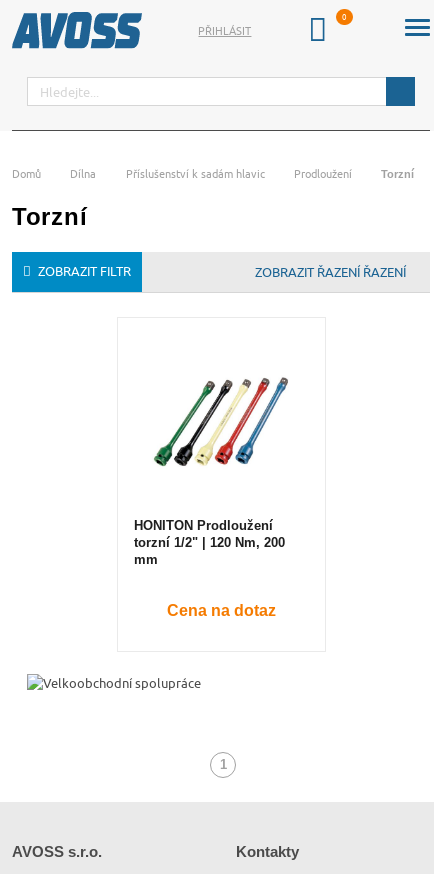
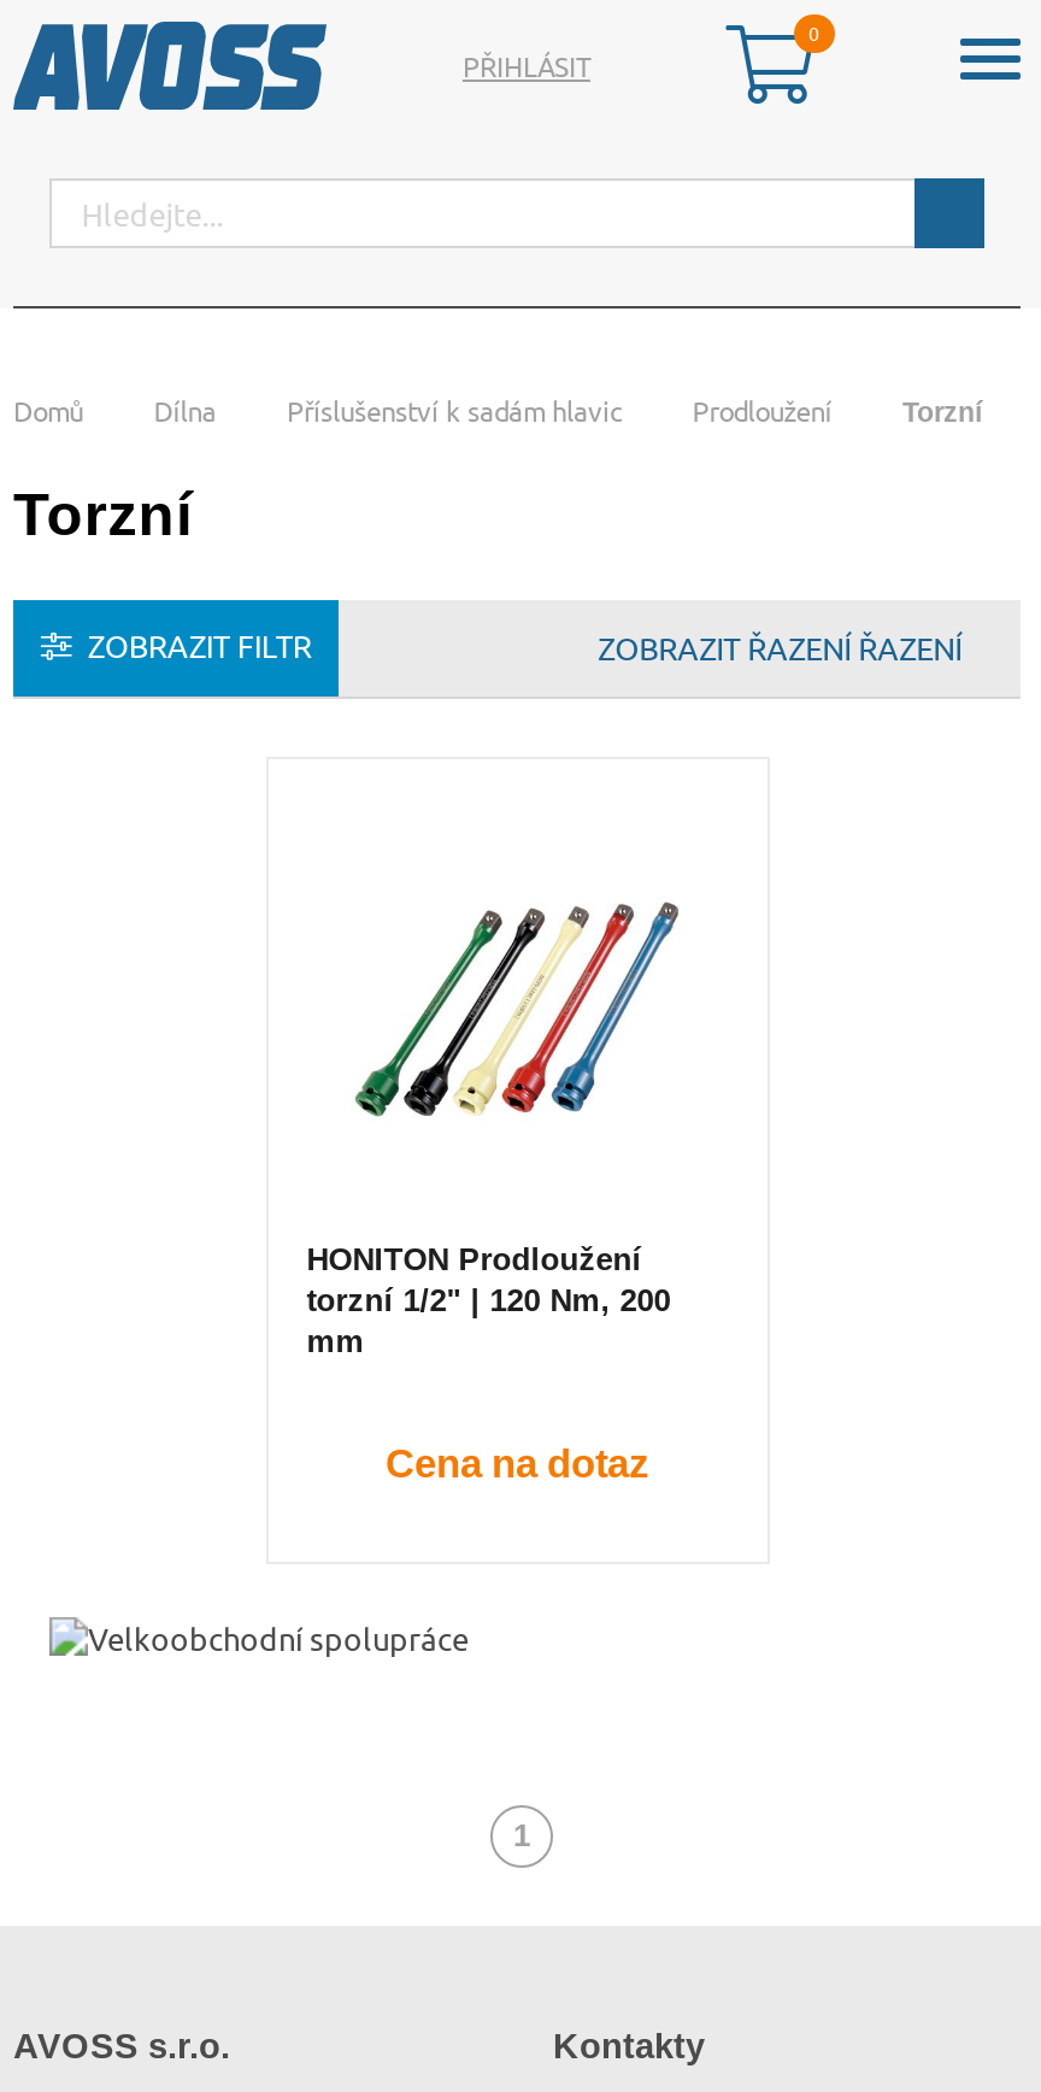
[308,13,343,46] [image] -> [724,22,813,106] [image]

